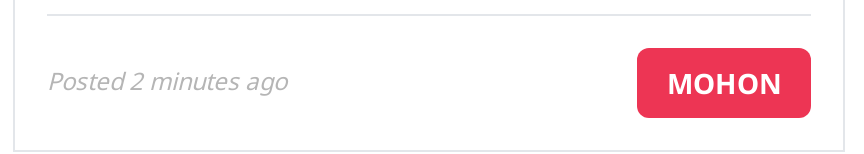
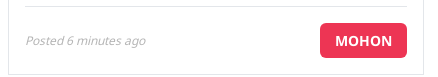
[47,64,287,98] Posted2 minutes ago -> [25,32,145,49] Posted6 minutes ago

